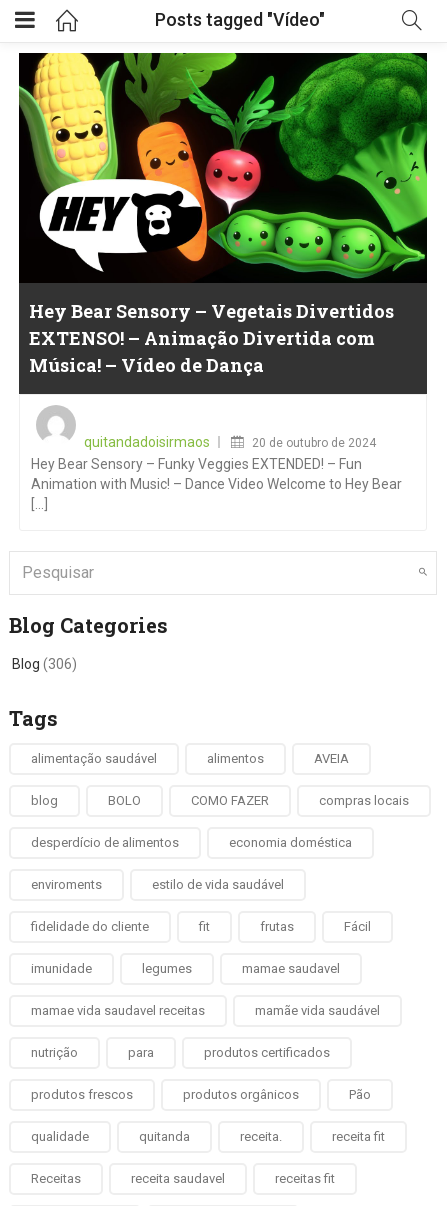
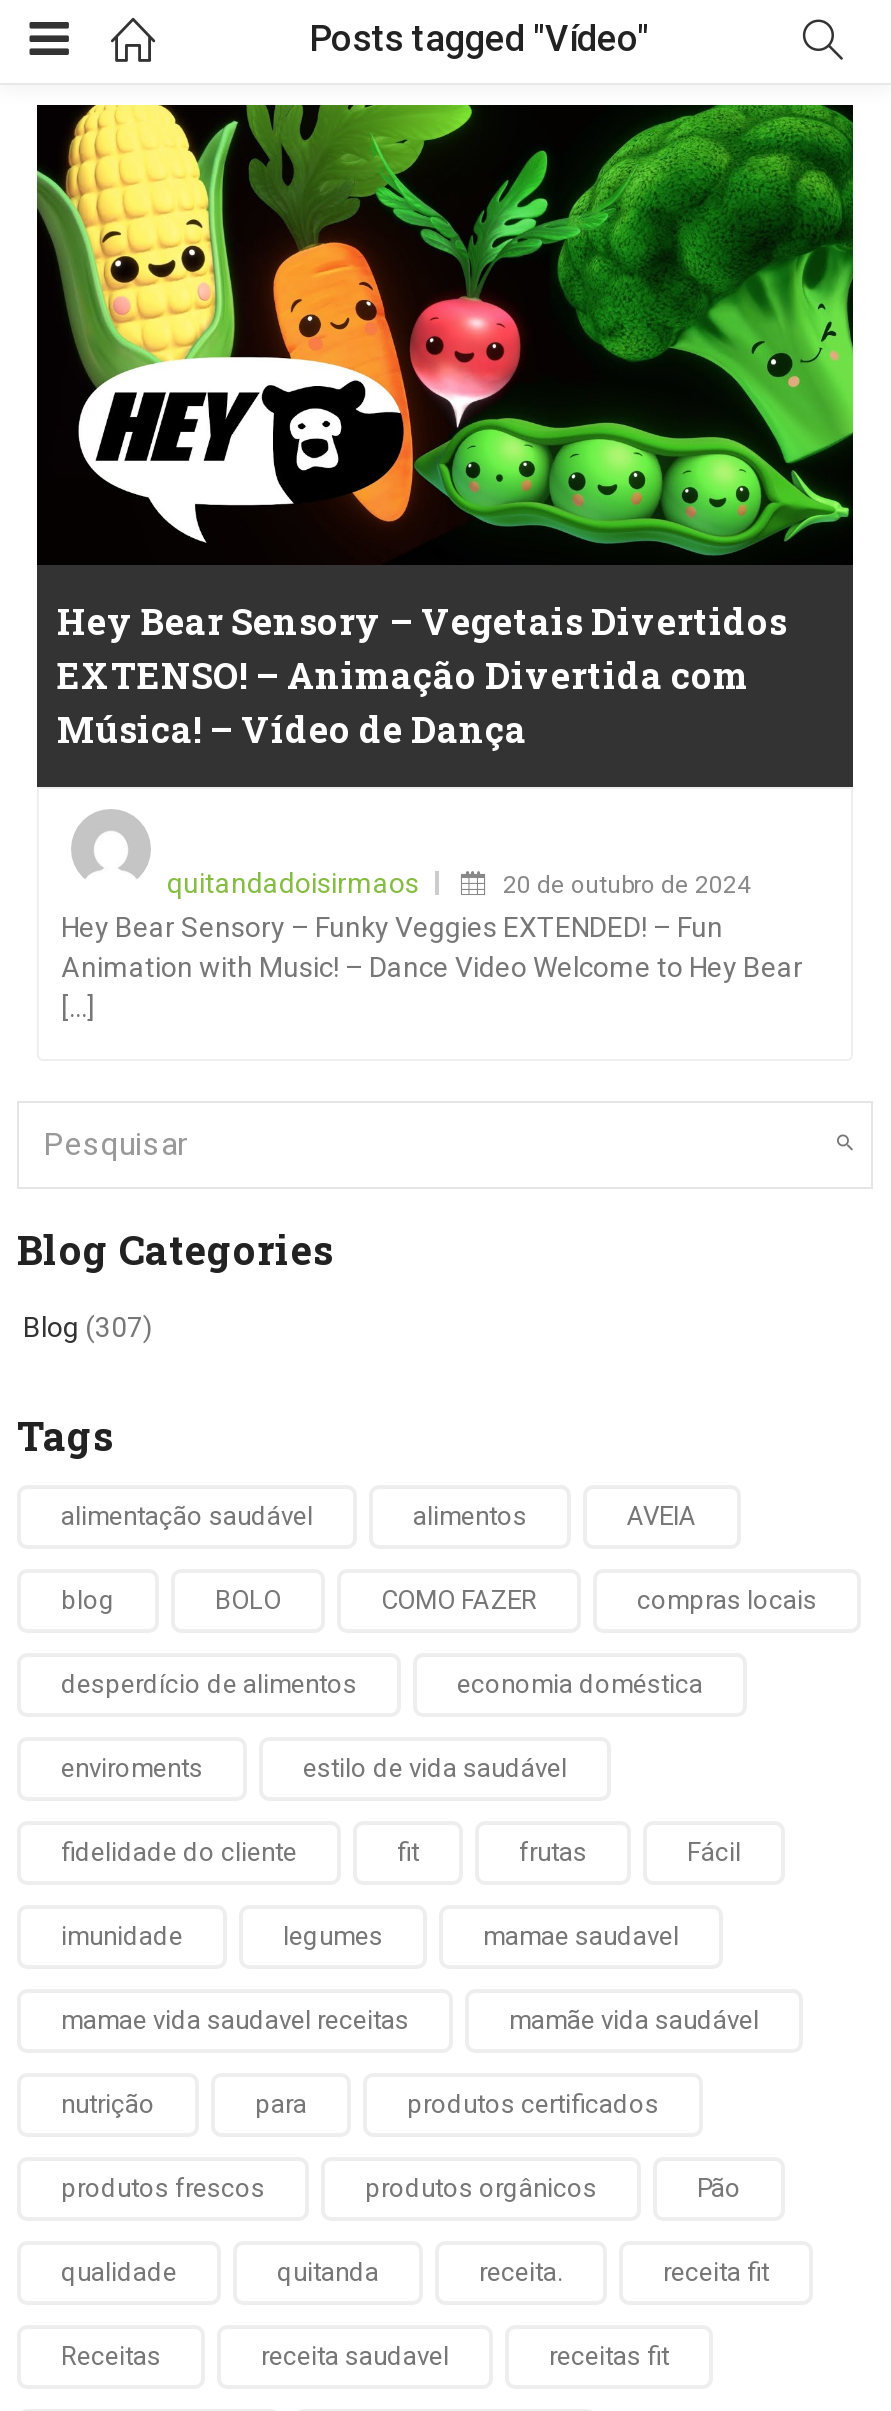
[12,655,77,671] Blog (306) -> [23,1310,153,1342] Blog (307)

